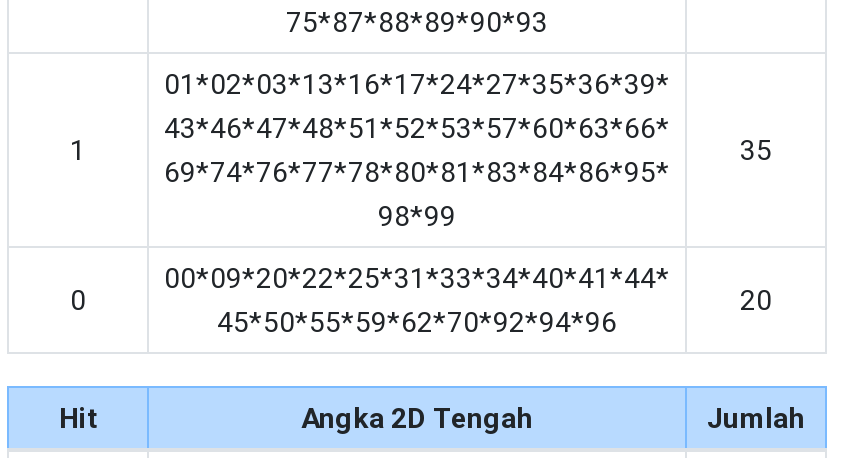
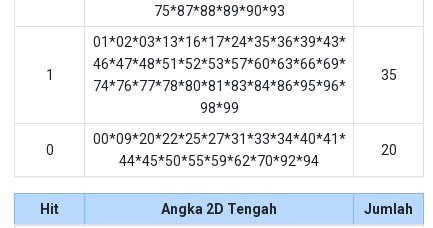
[164,67,670,99] 01*02*03*13*16*17*24*27*35*36*39* -> [92,34,345,50] 01*02*03*13*16*17*24*35*36*39*43*
[164,111,670,143] 43*46*47*48*51*52*53*57*60*63*66* -> [92,56,345,72] 46*47*48*51*52*53*57*60*63*66*69*
[164,155,670,187] 69*74*76*77*78*80*81*83*84*86*95* -> [92,78,345,94] 74*76*77*78*80*81*83*84*86*95*96*
[164,261,670,293] 00*09*20*22*25*31*33*34*40*41*44* -> [92,131,345,147] 00*09*20*22*25*27*31*33*34*40*41*
[217,305,617,337] 45*50*55*59*62*70*92*94*96 -> [119,153,319,169] 44*45*50*55*59*62*70*92*94

